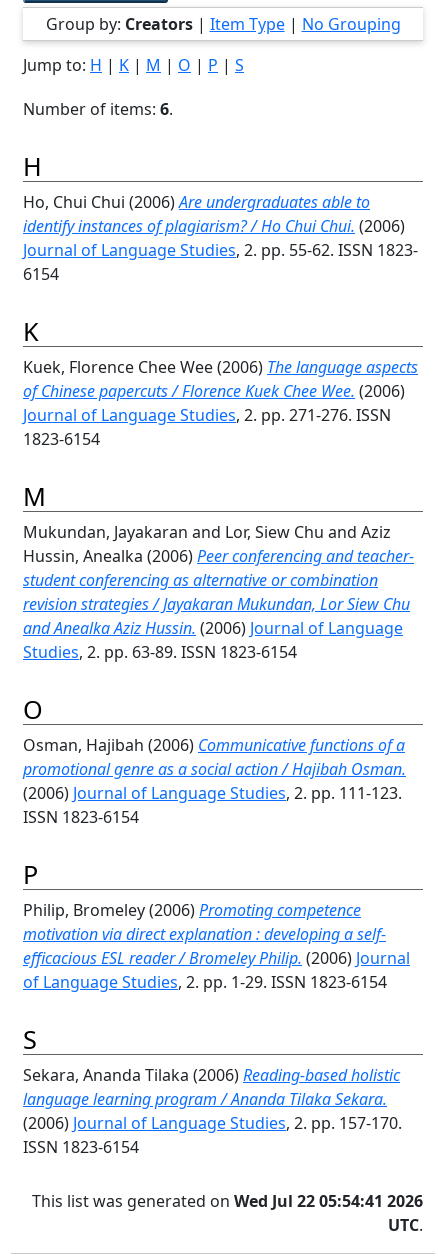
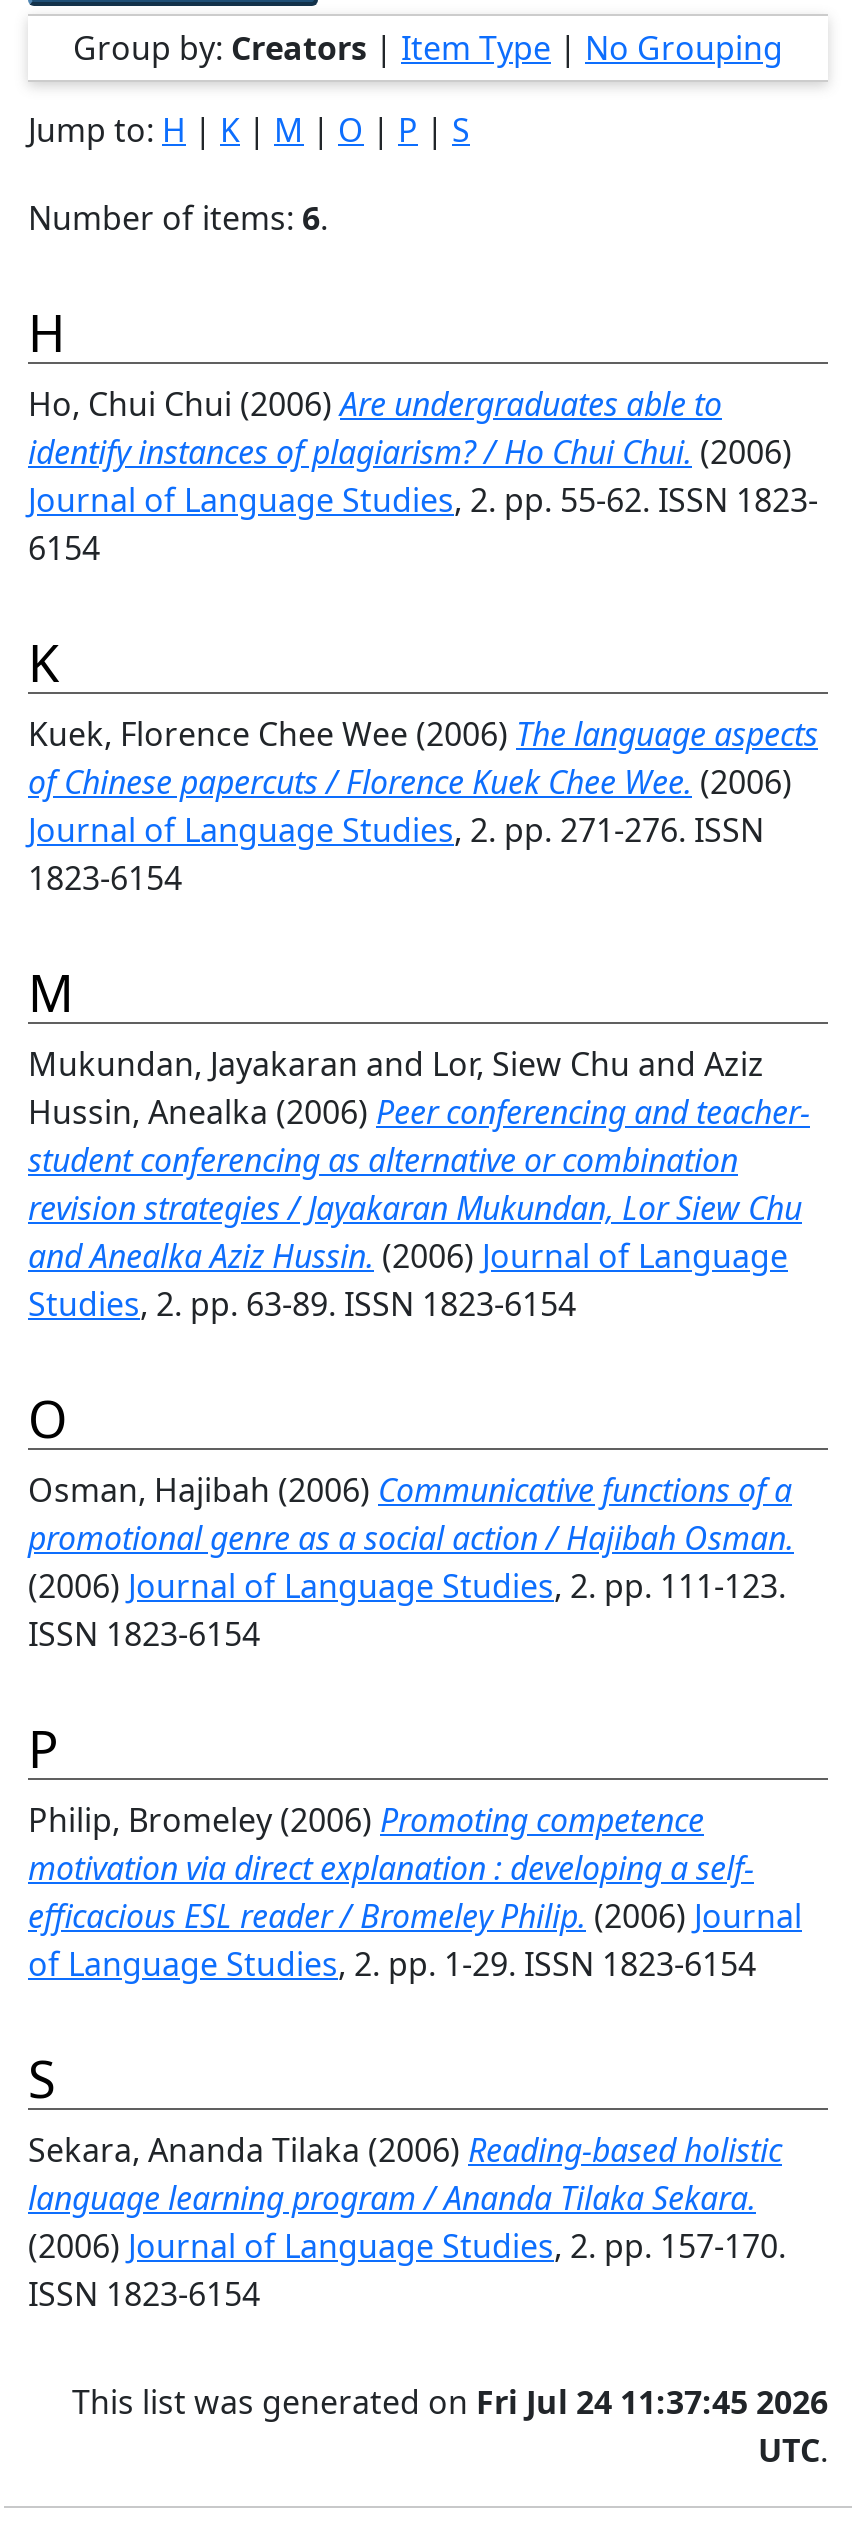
[32,1190,423,1212] This list was generated on Wed Jul 22 05:54:41 2026 -> [72,2380,828,2424] This list was generated on Fri Jul 24 11:37:45 2026

